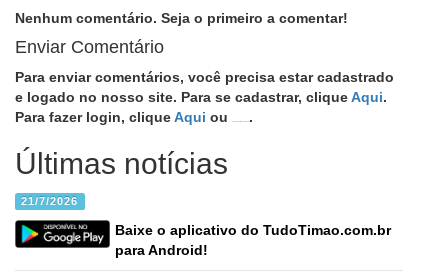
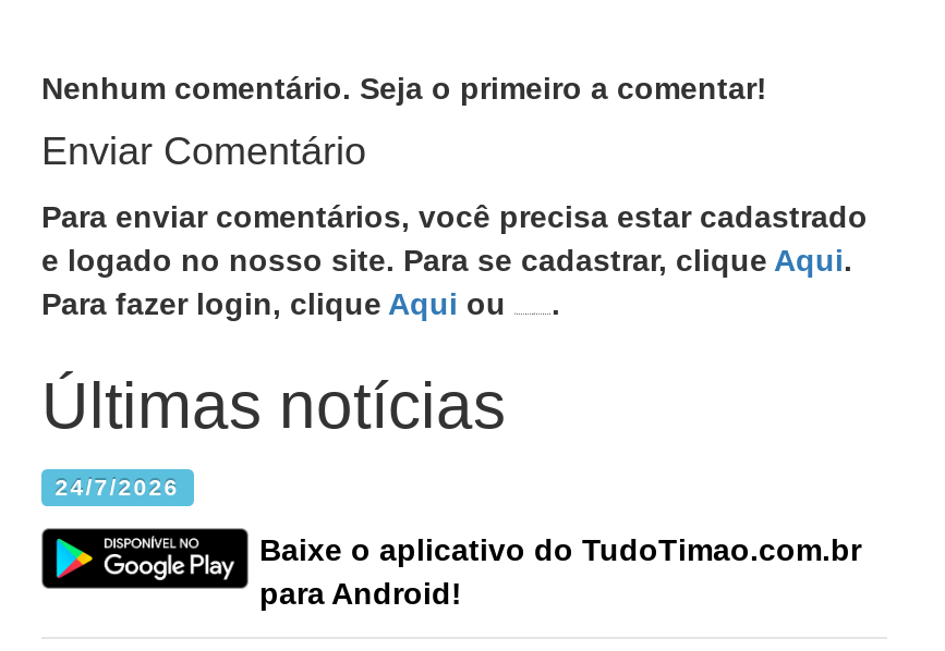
[21,195,78,207] 21/7/2026 -> [55,474,179,500] 24/7/2026

